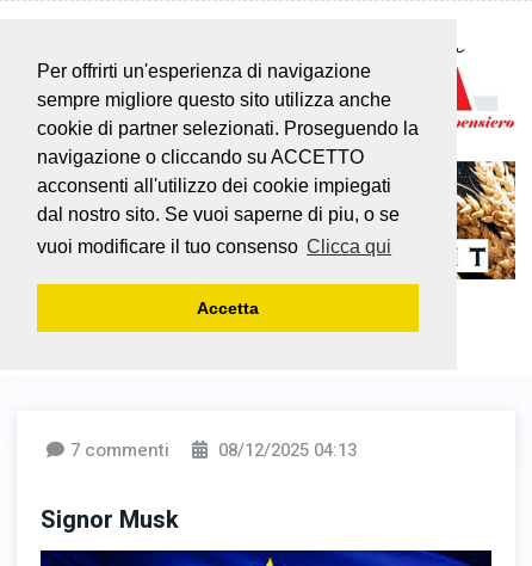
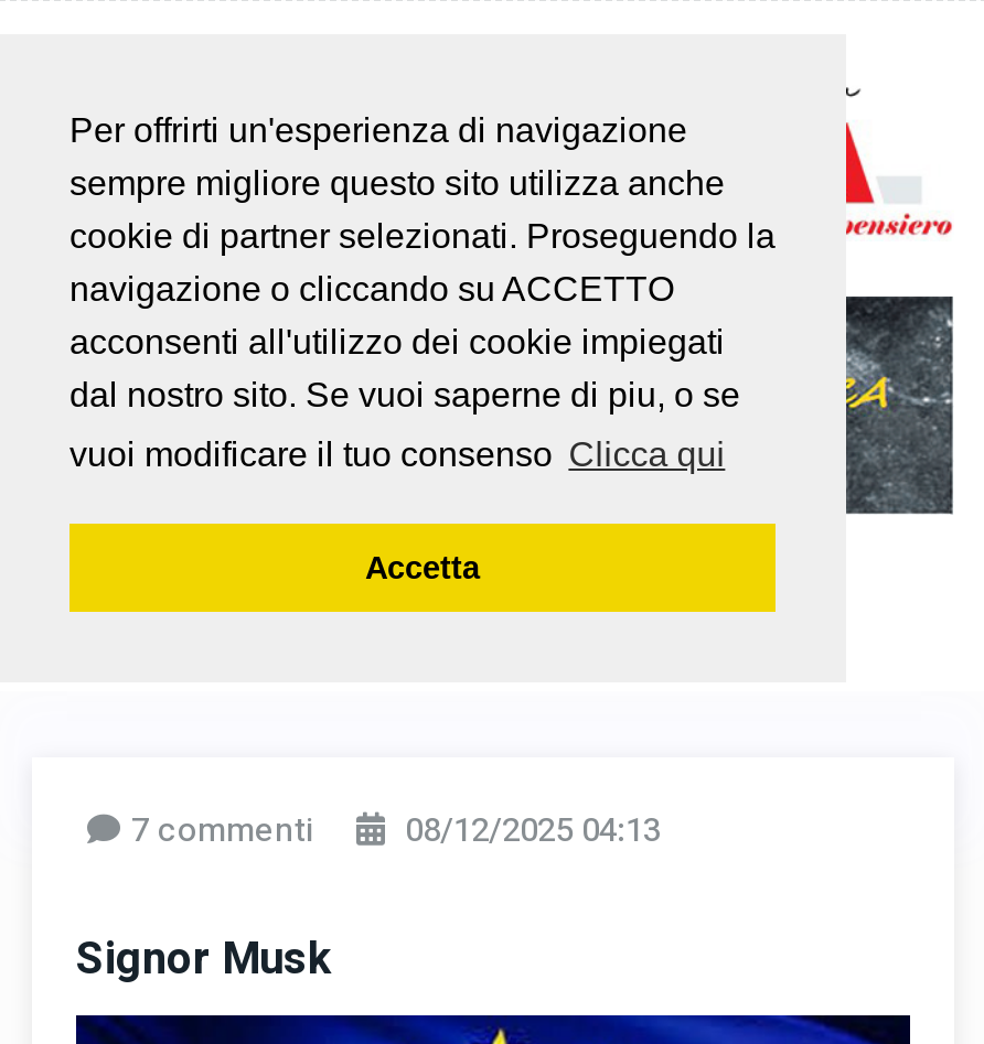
[457,160,516,281] [image] -> [844,294,954,515] [image]

